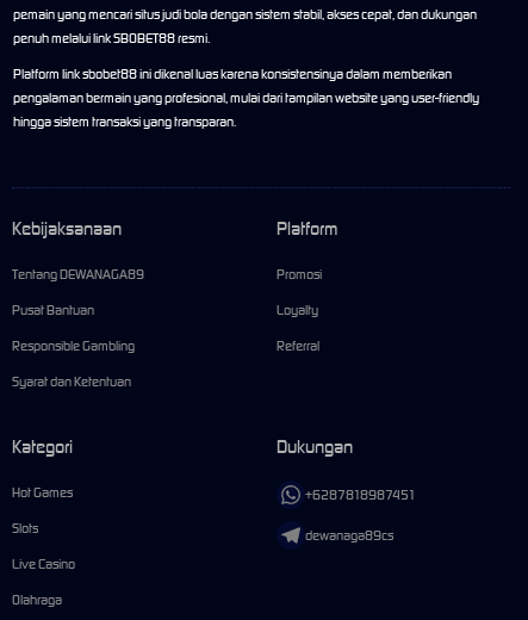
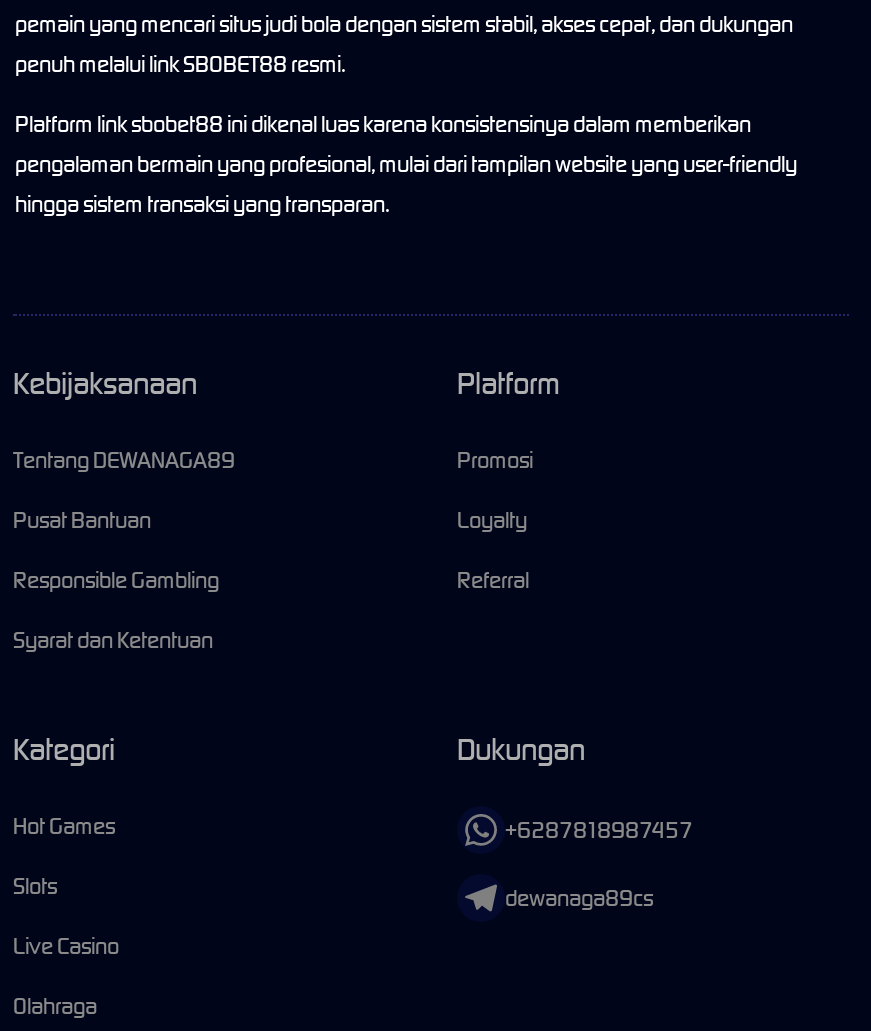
[305,486,416,503] +6287818987451 -> [505,815,693,843] +6287818987457

